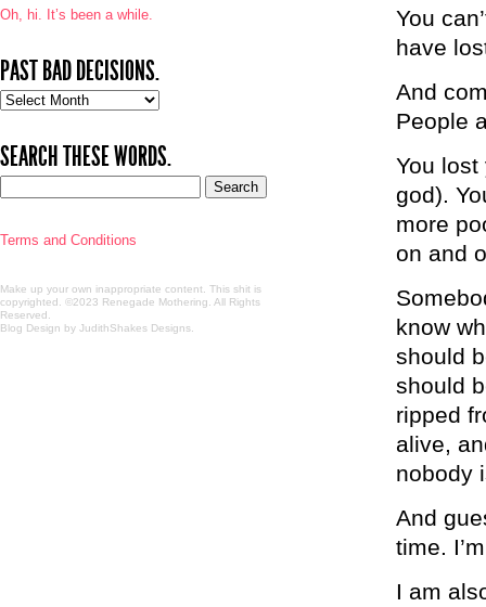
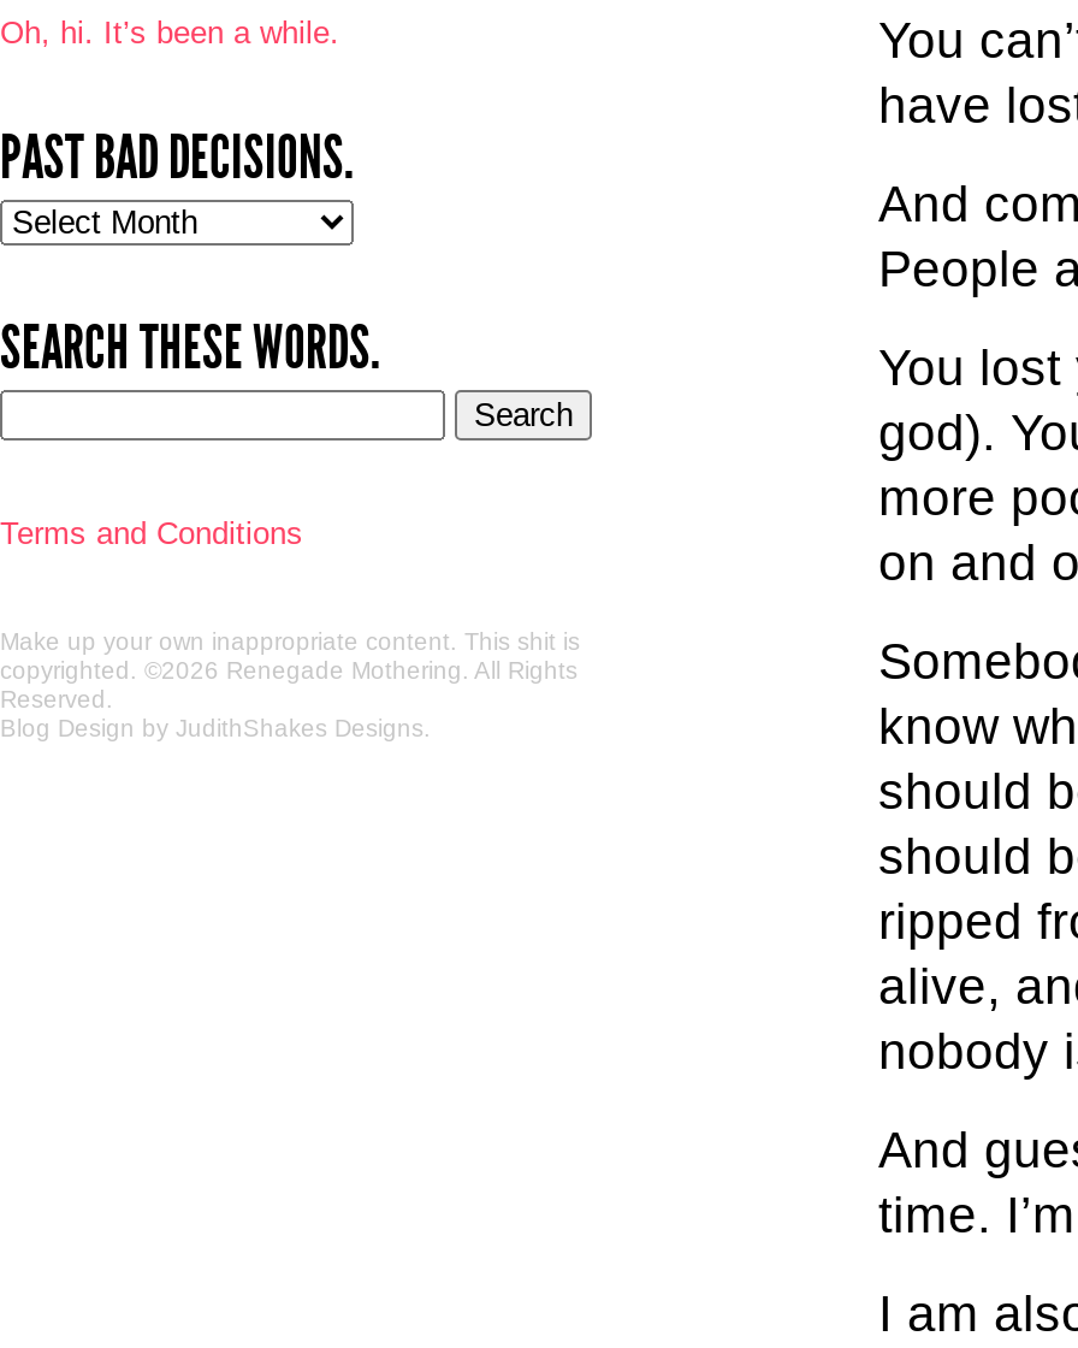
[0,296,260,308] copyrighted. ©2023 Renegade Mothering. All Rights -> [0,656,577,683] copyrighted. ©2026 Renegade Mothering. All Rights

